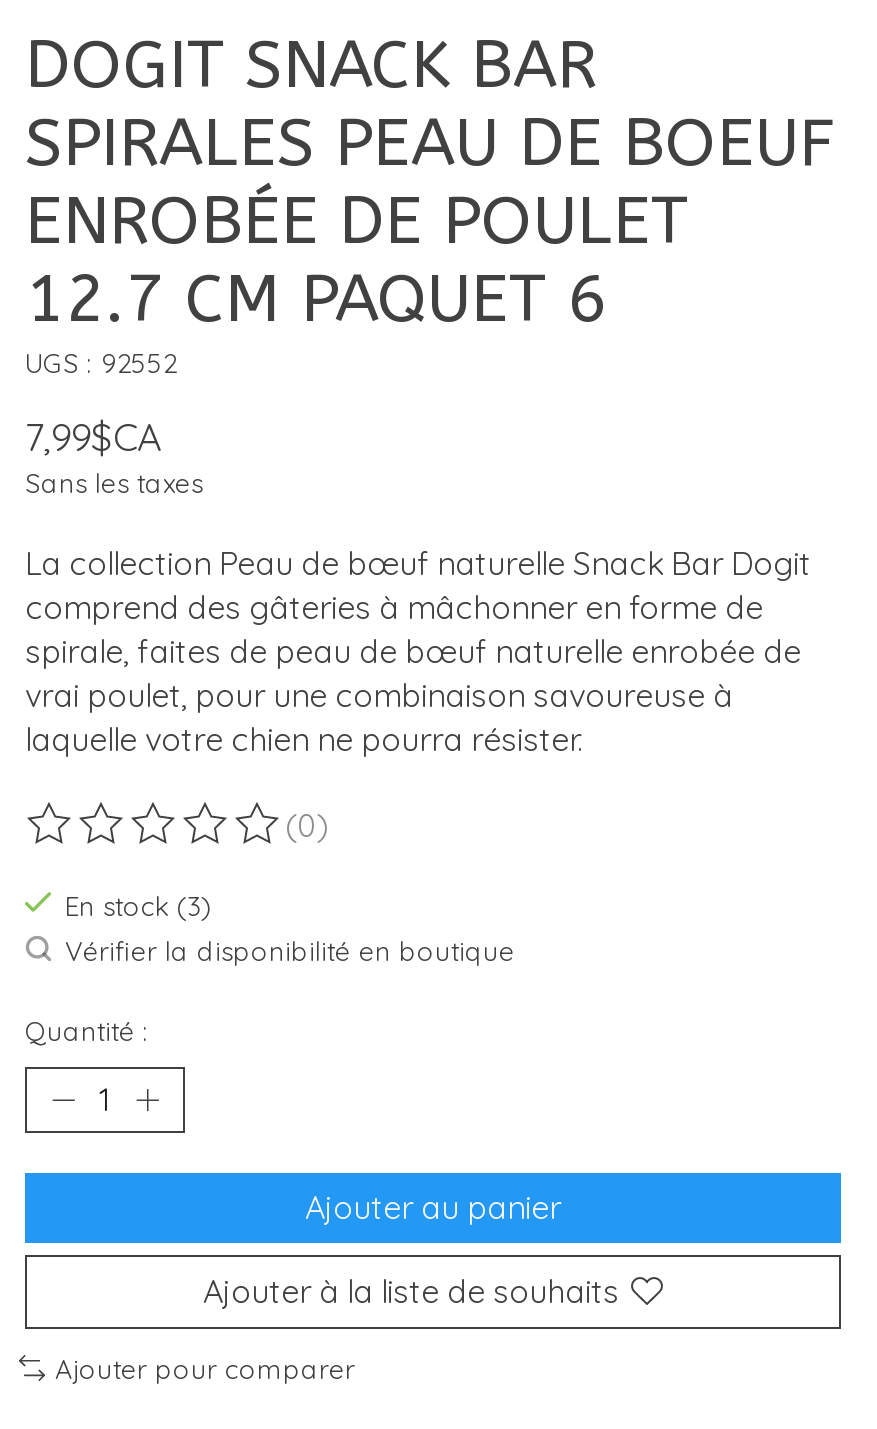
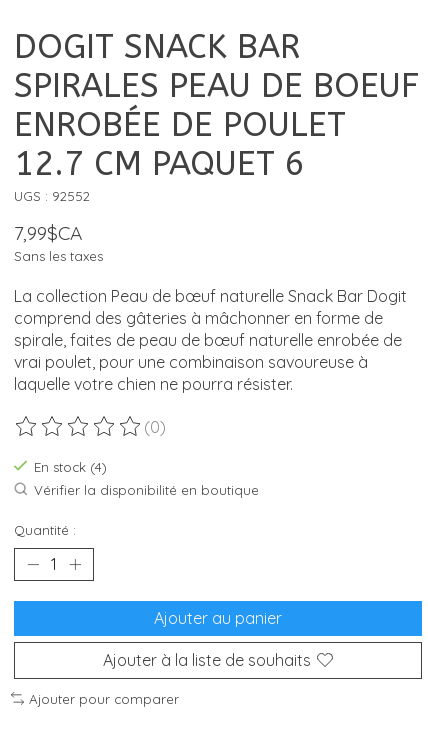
[65,889,211,921] En stock (3) -> [34,459,107,475] En stock (4)

